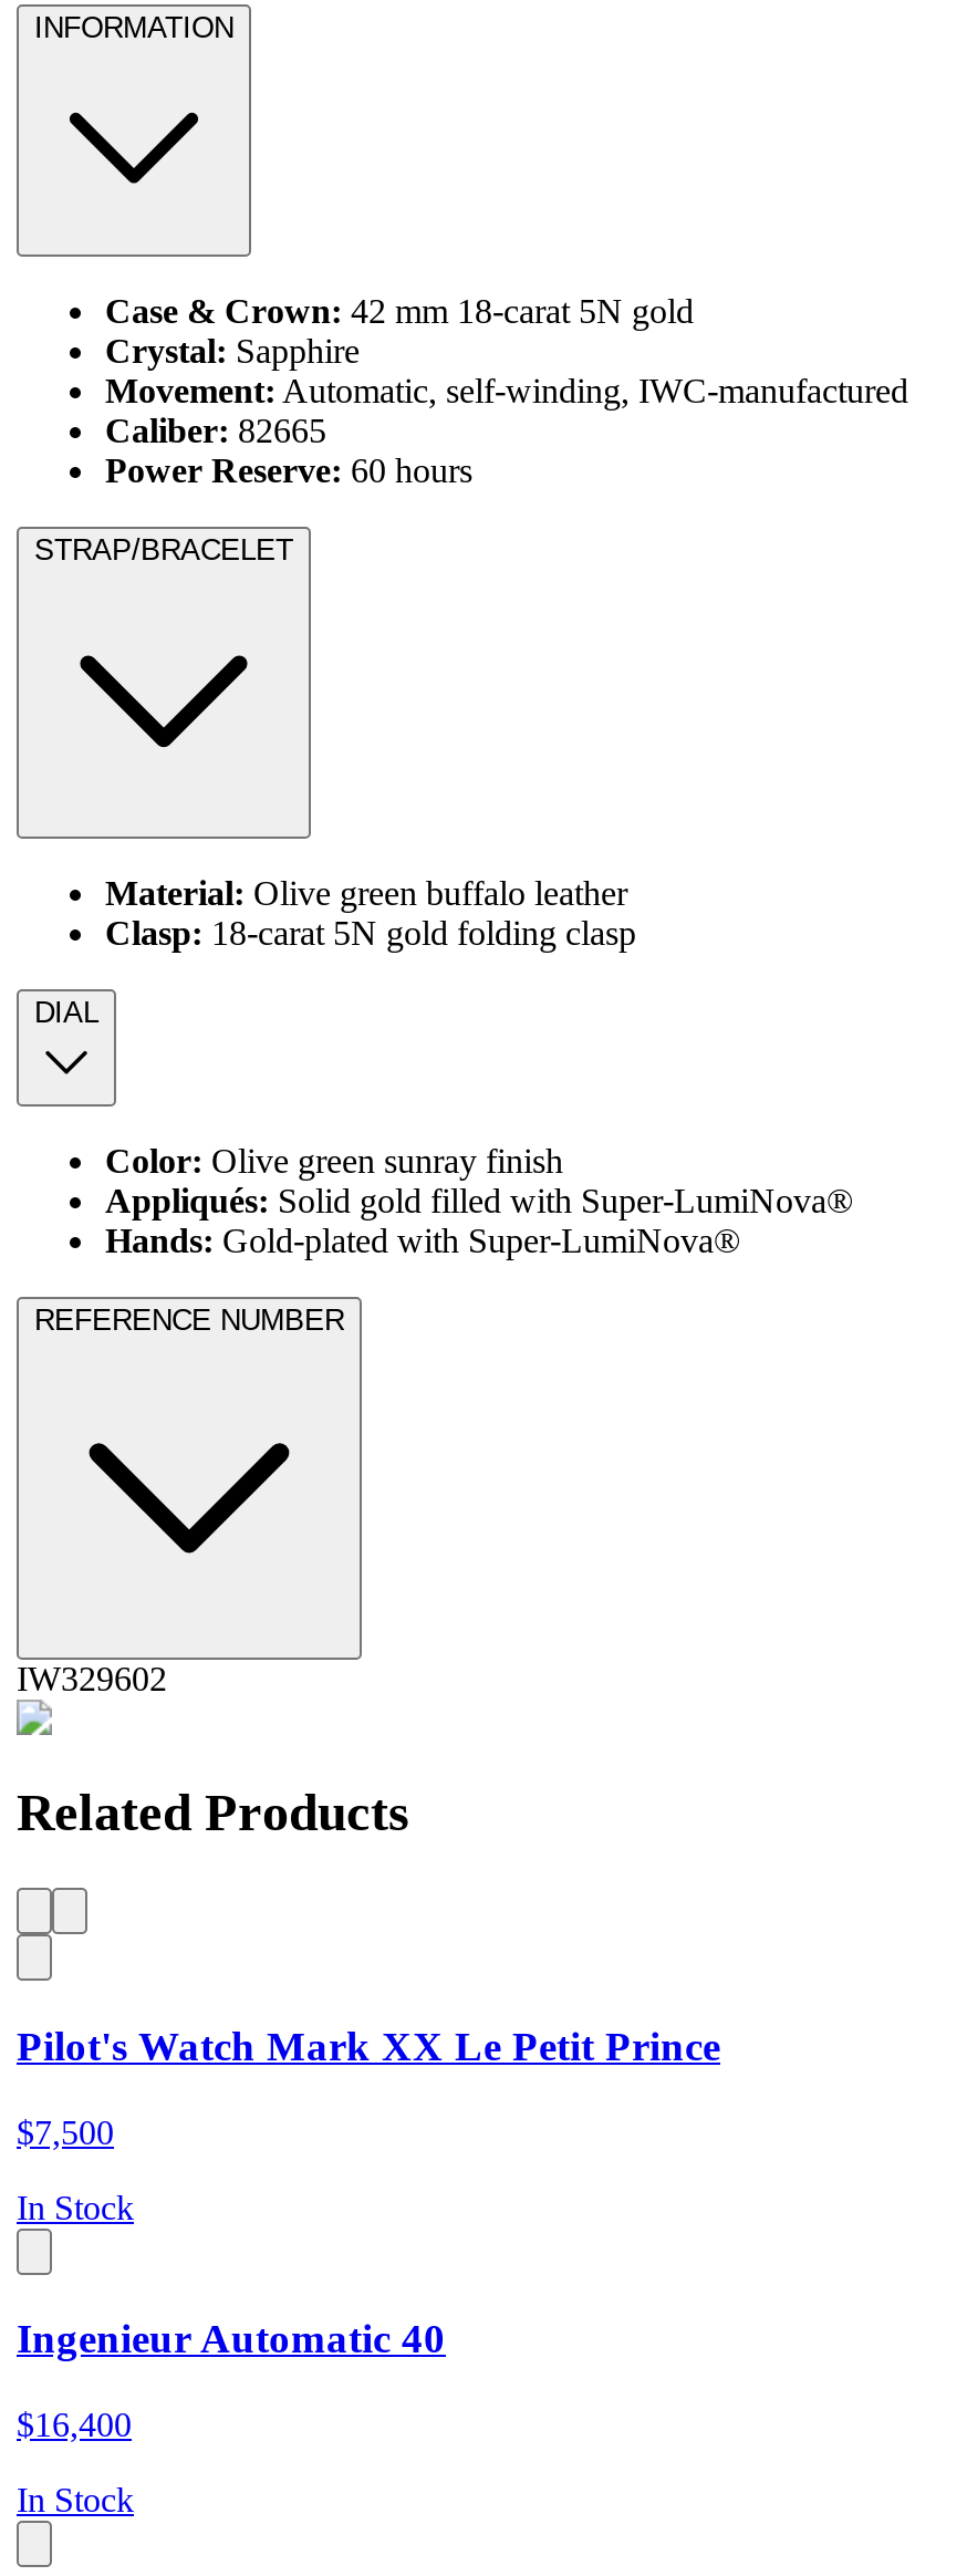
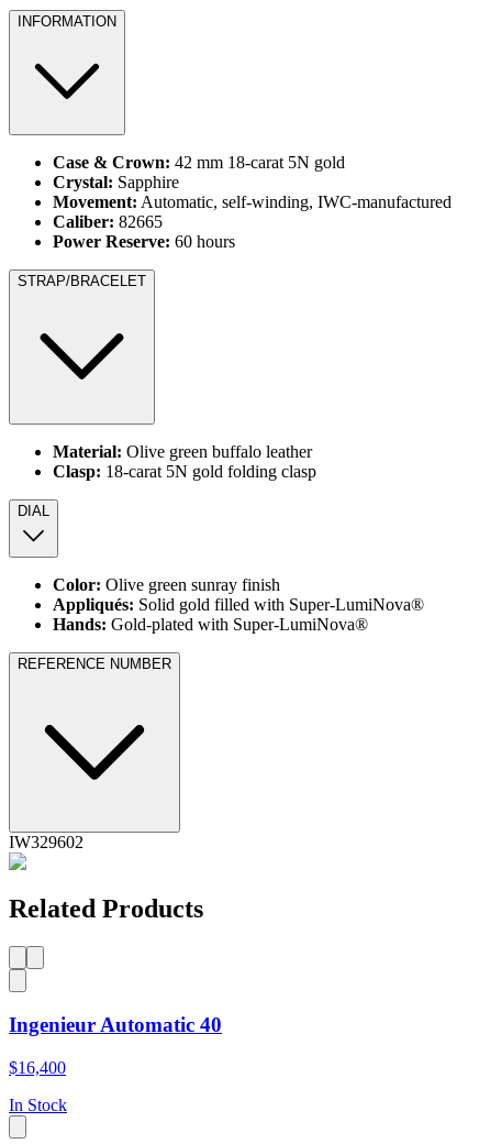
[17,2023,720,2226] Pilot's Watch Mark XX Le Petit Prince | $7,500 | In Stock -> none

